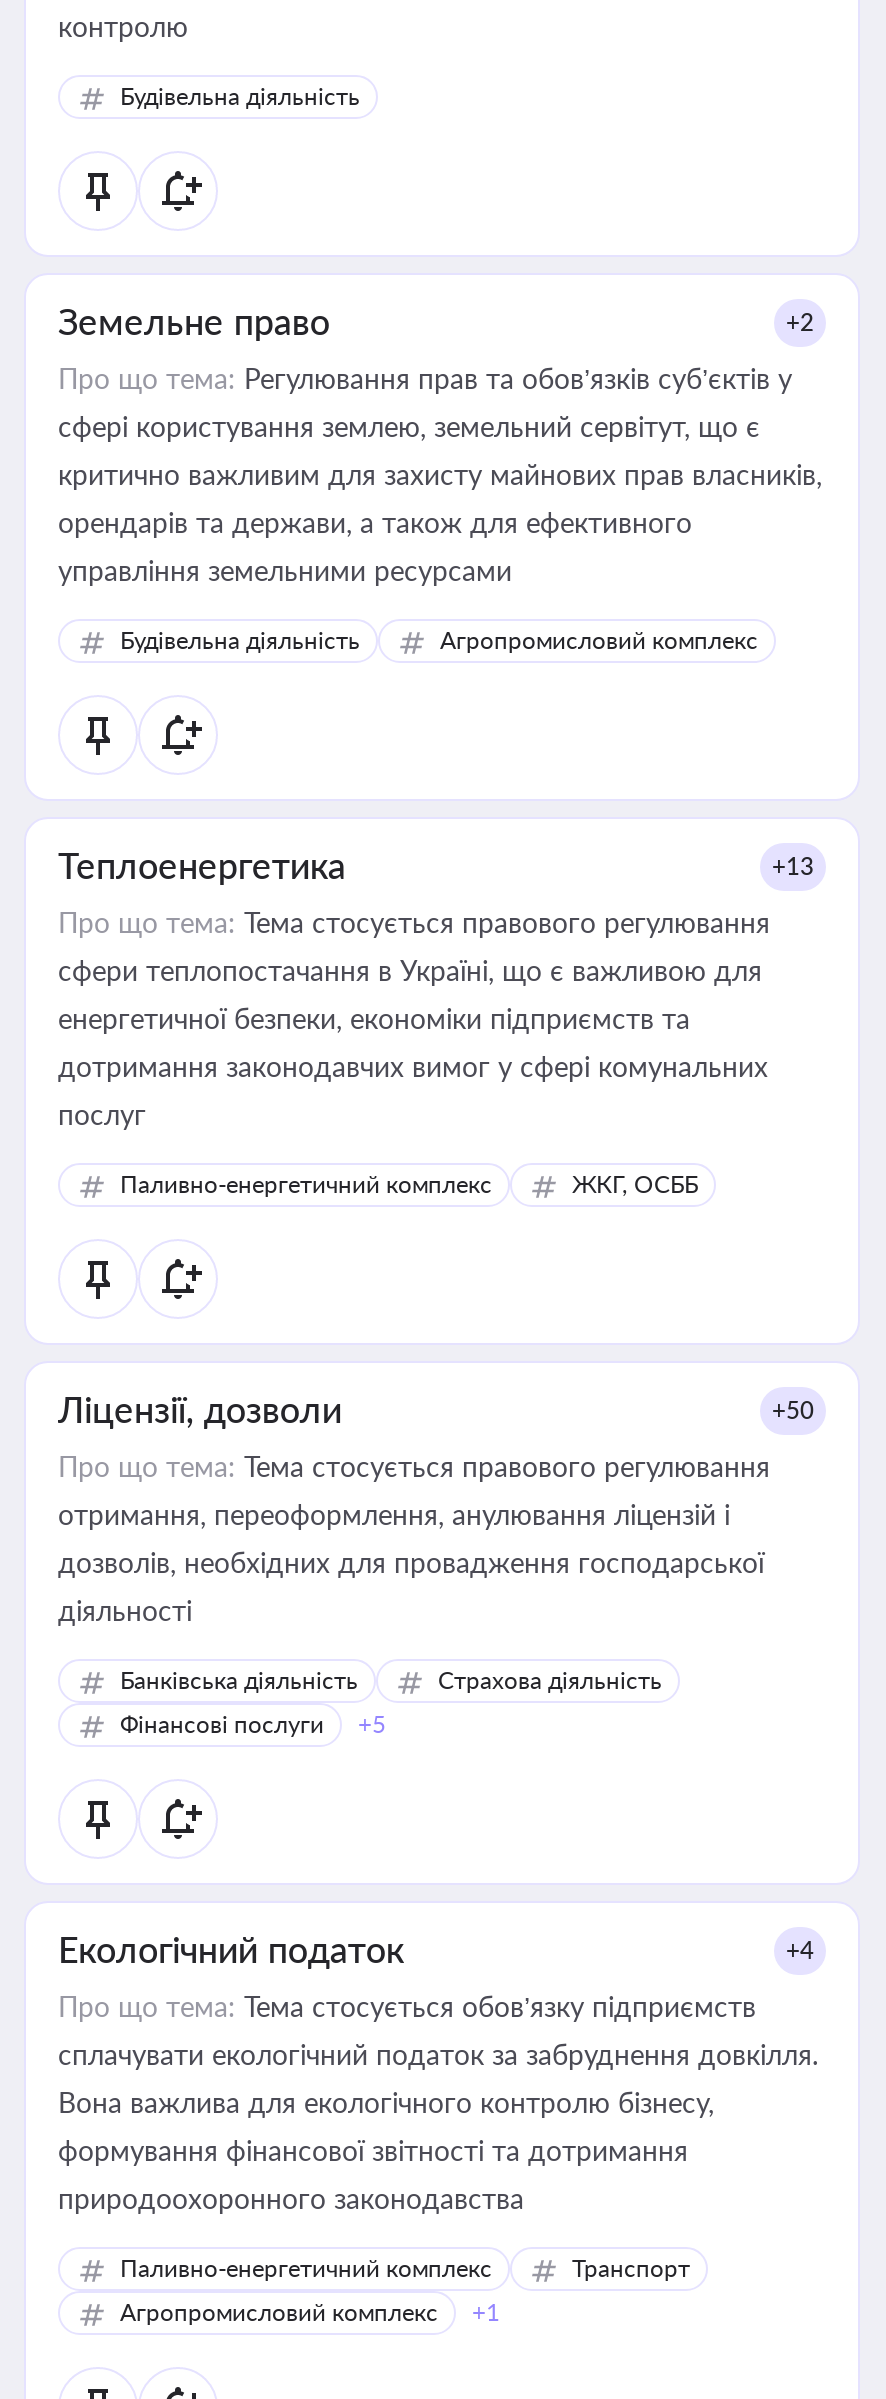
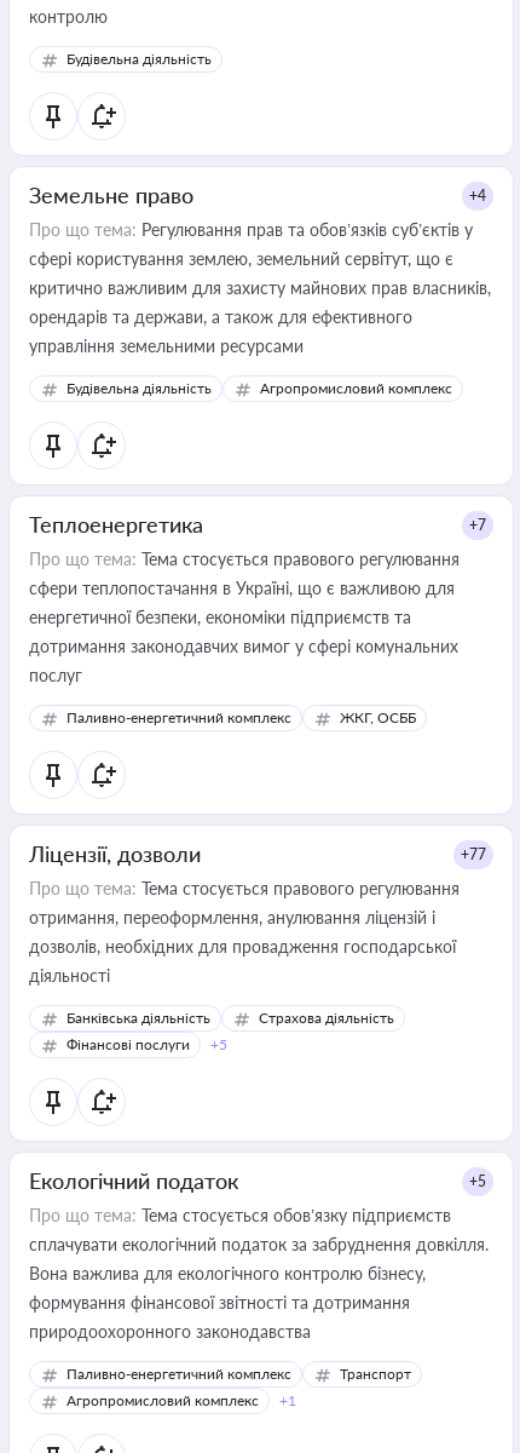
[786,307,814,337] +2 -> [469,186,486,205] +4
[772,851,814,881] +13 -> [469,516,486,534] +7
[772,1395,814,1425] +50 -> [461,845,486,863] +77
[786,1935,814,1965] +4 -> [469,1172,486,1190] +5

